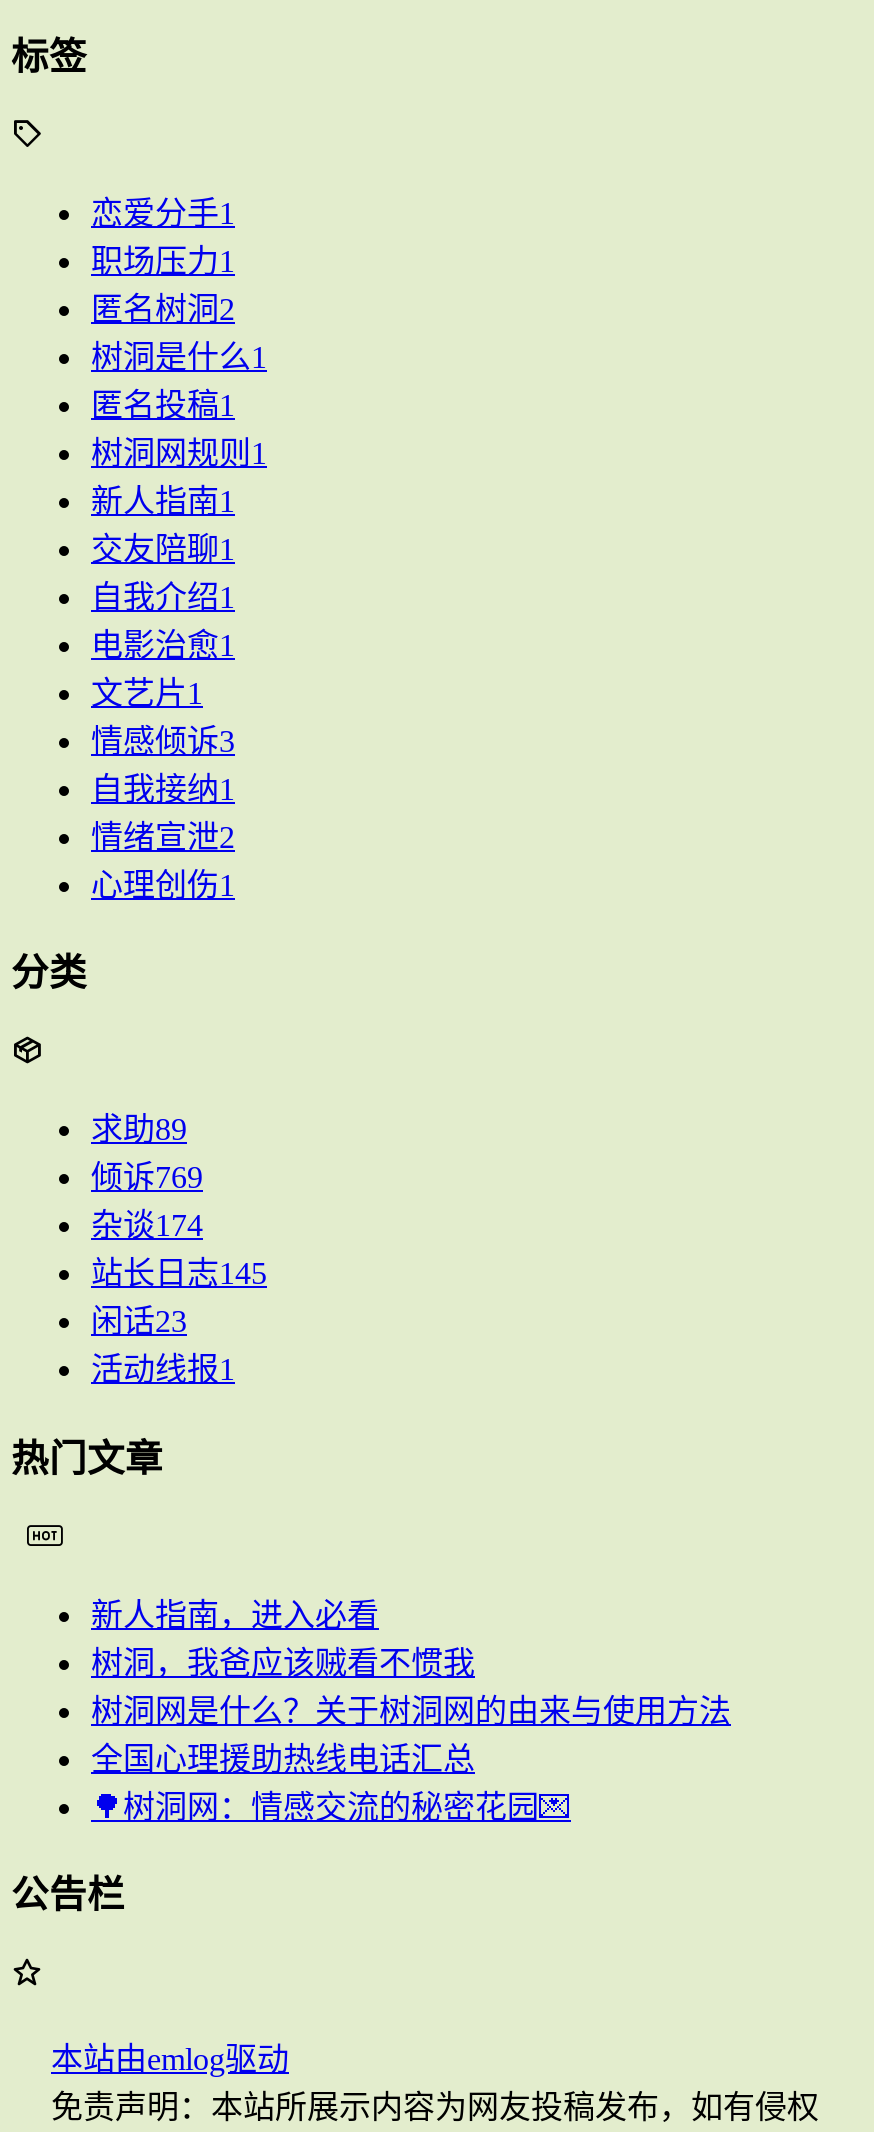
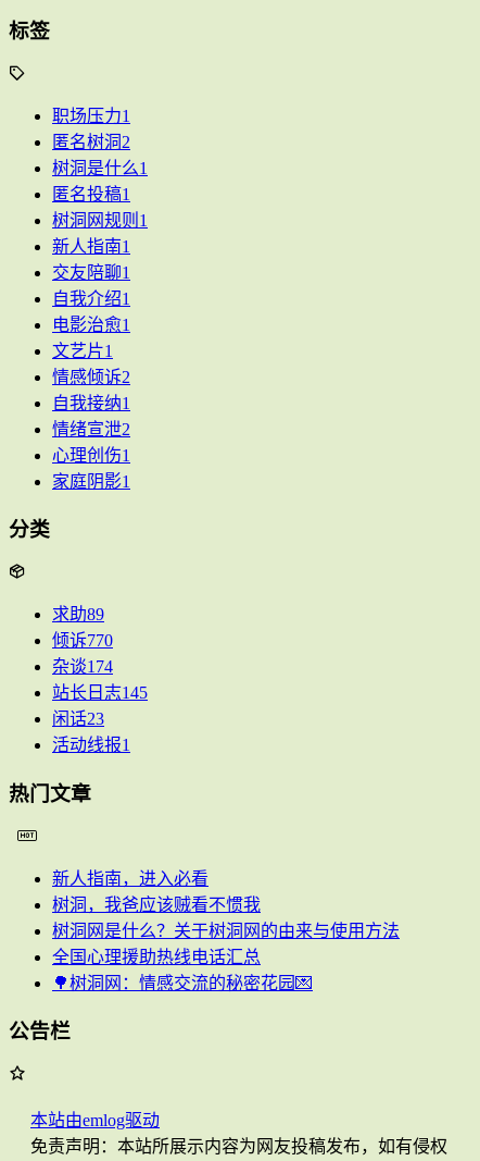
[91,195,235,229] 恋爱分手1 -> none
moved [91,243,267,709] -> [52,106,148,360]: 职场压力1 | 树洞是什么1 | 新人指南1 | 交友陪聊1 | 自我介绍1 | 电影治愈1 | 文艺片1
[91,723,235,757] 情感倾诉3 -> [52,367,130,386] 情感倾诉2
moved [91,771,235,901] -> [52,393,130,464]: 自我接纳1 | 情绪宣泄2 | 心理创伤1
none -> [52,472,130,490] 家庭阴影1
[91,1160,203,1194] 倾诉769 -> [52,631,113,650] 倾诉770

